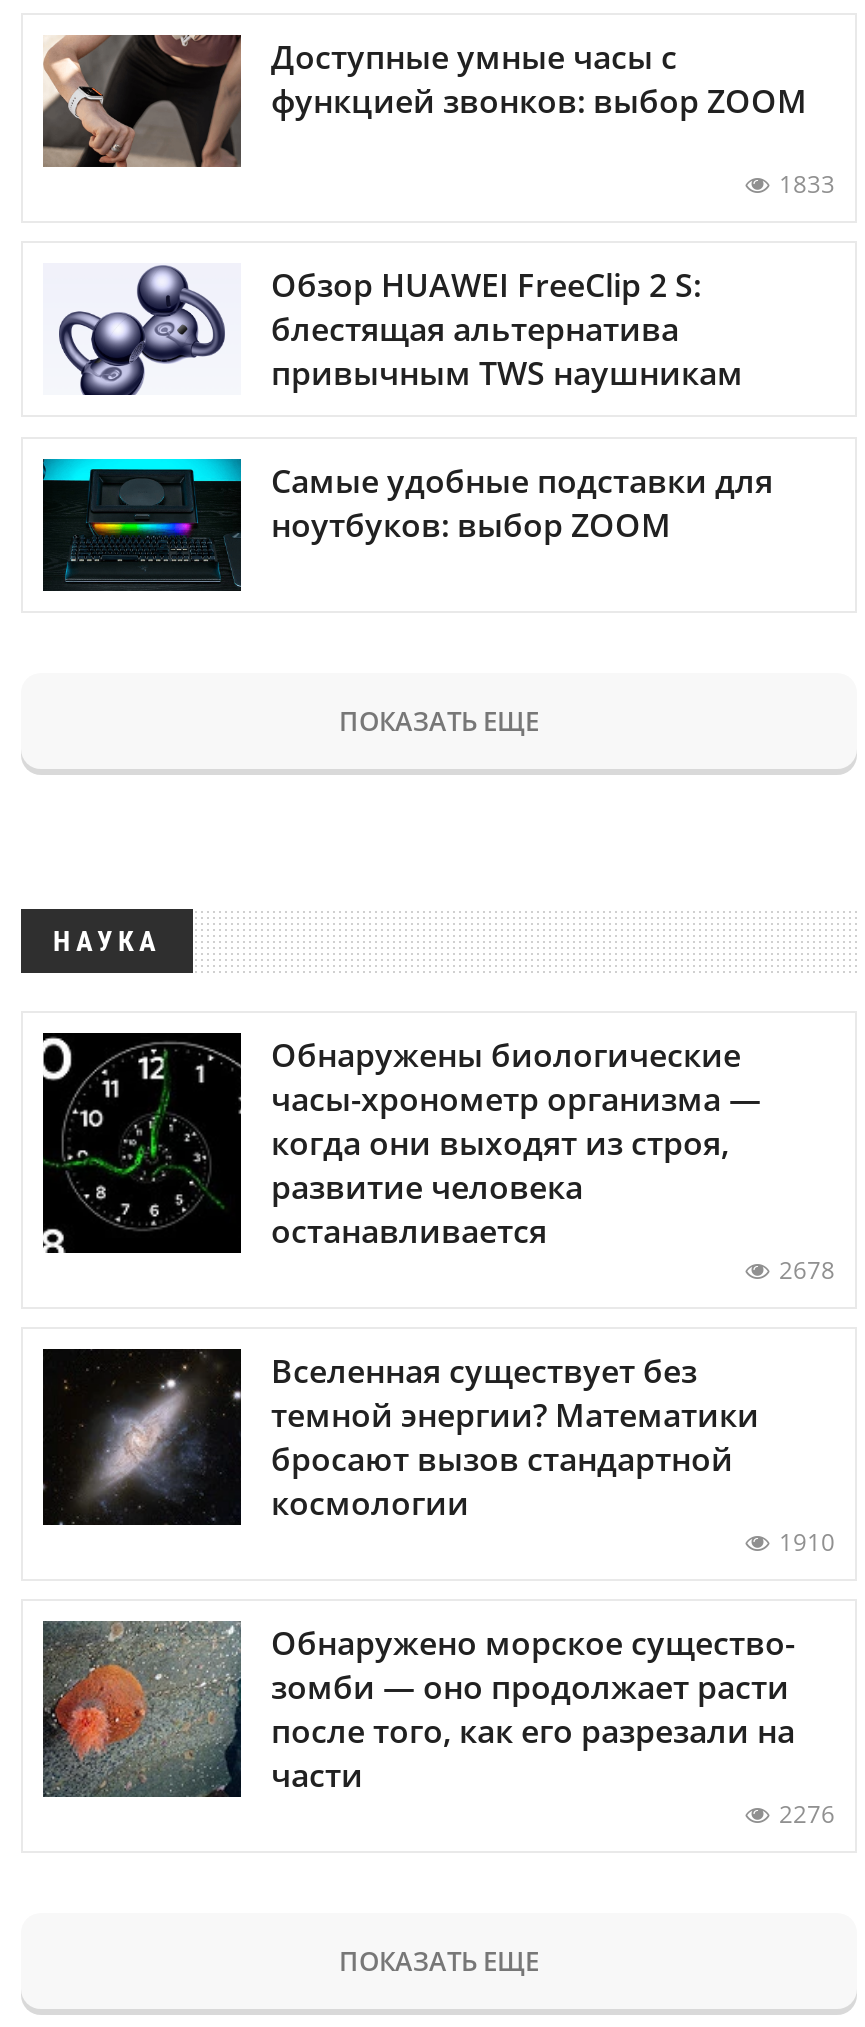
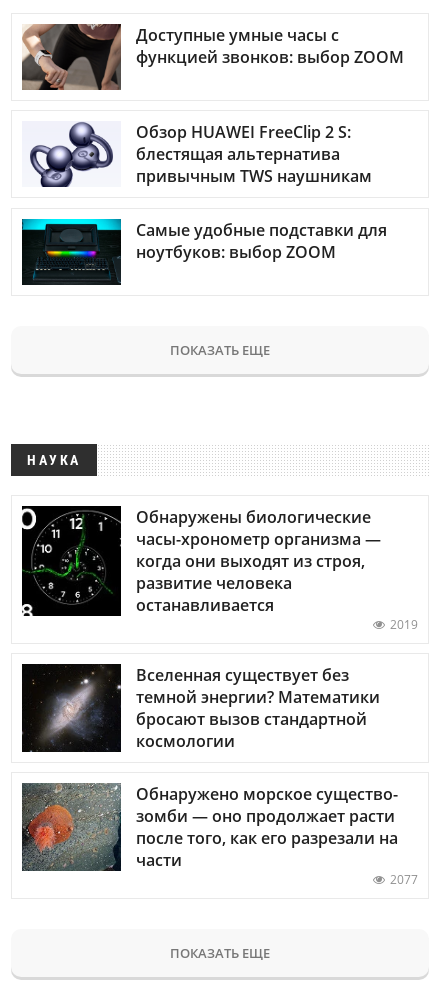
[779,167,835,201] 1833 -> none
[779,1252,835,1286] 2678 -> [390,616,418,633] 2019
[779,1525,835,1559] 1910 -> none
[779,1797,835,1831] 2276 -> [390,871,418,888] 2077

